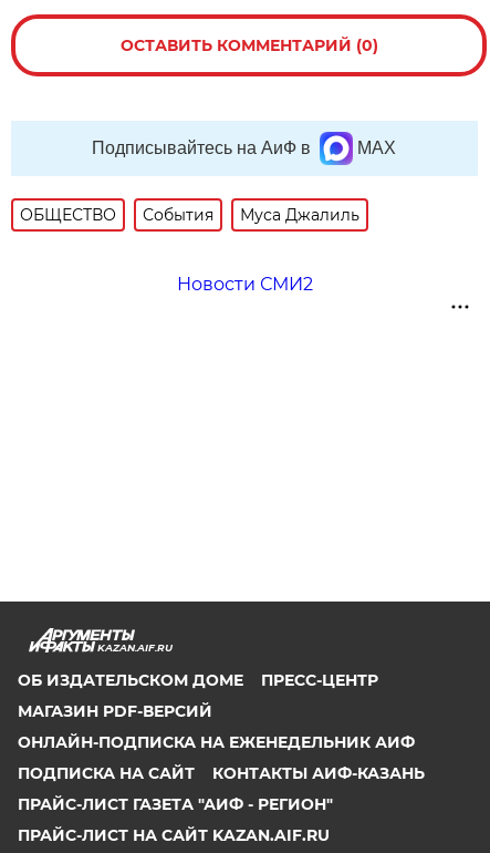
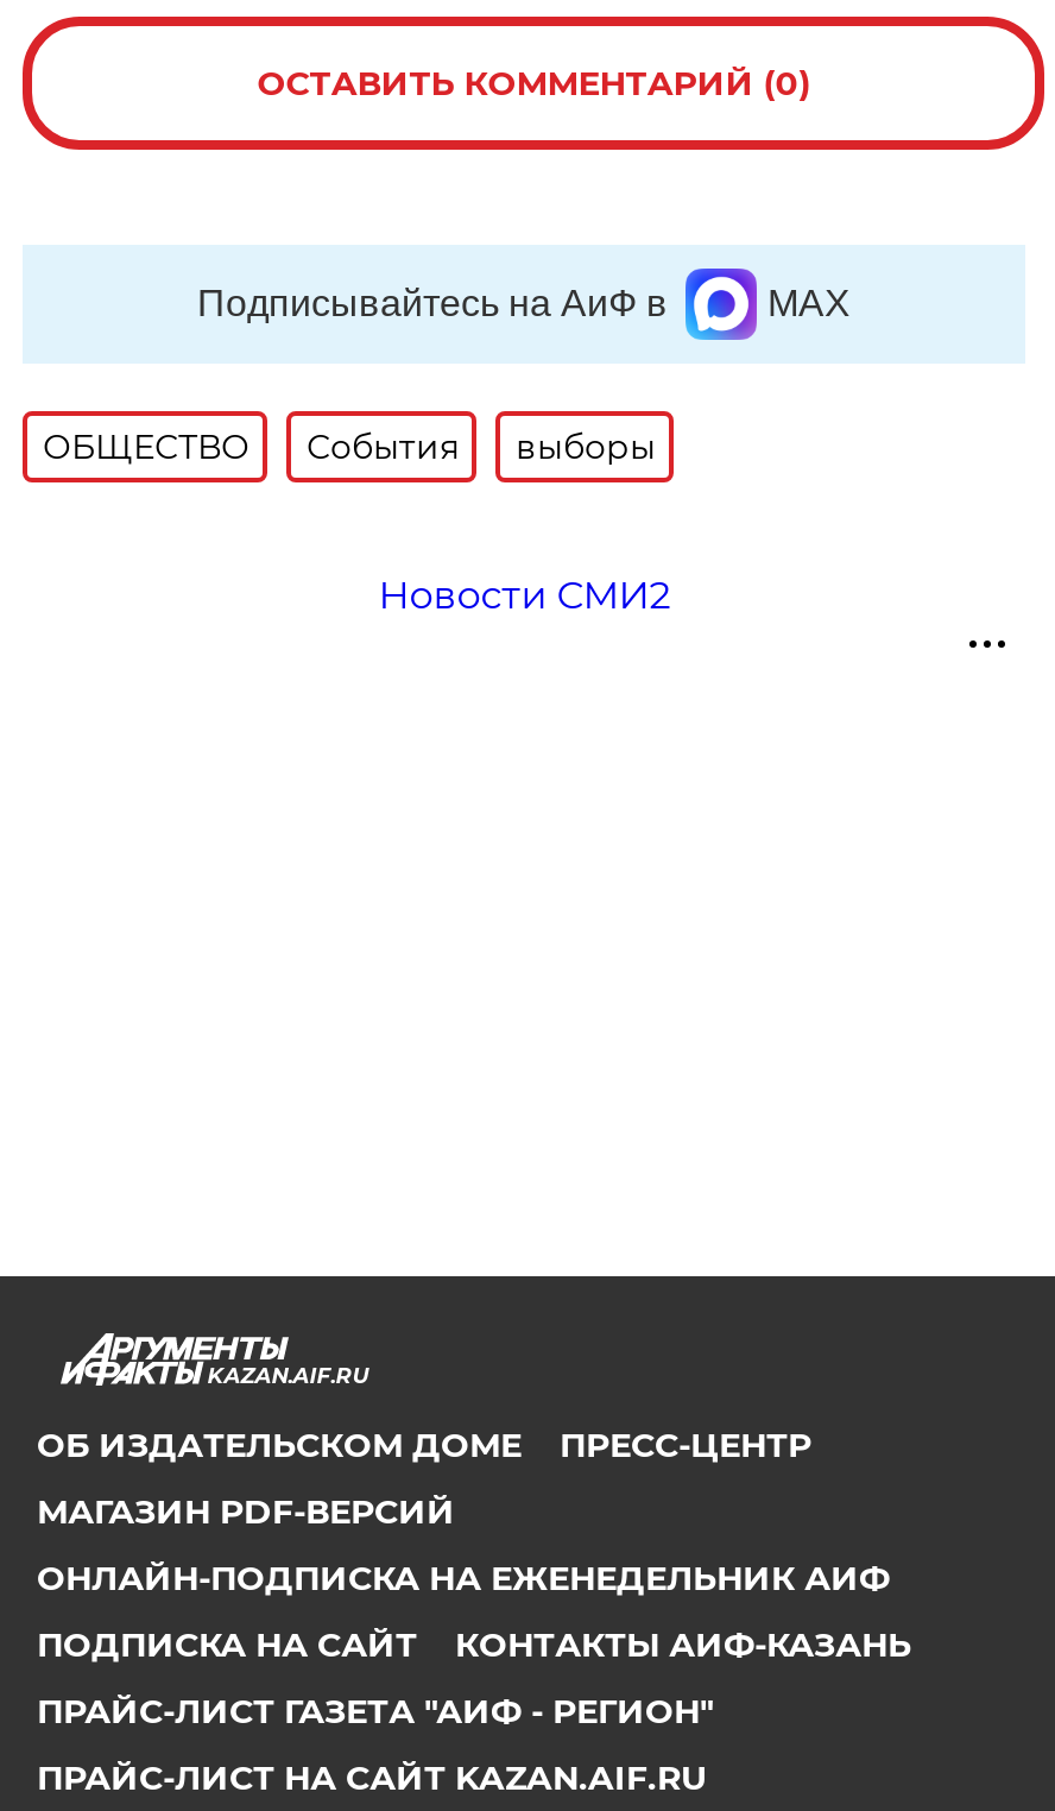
[240,205,360,225] Муса Джалиль -> [515,425,656,468] выборы

